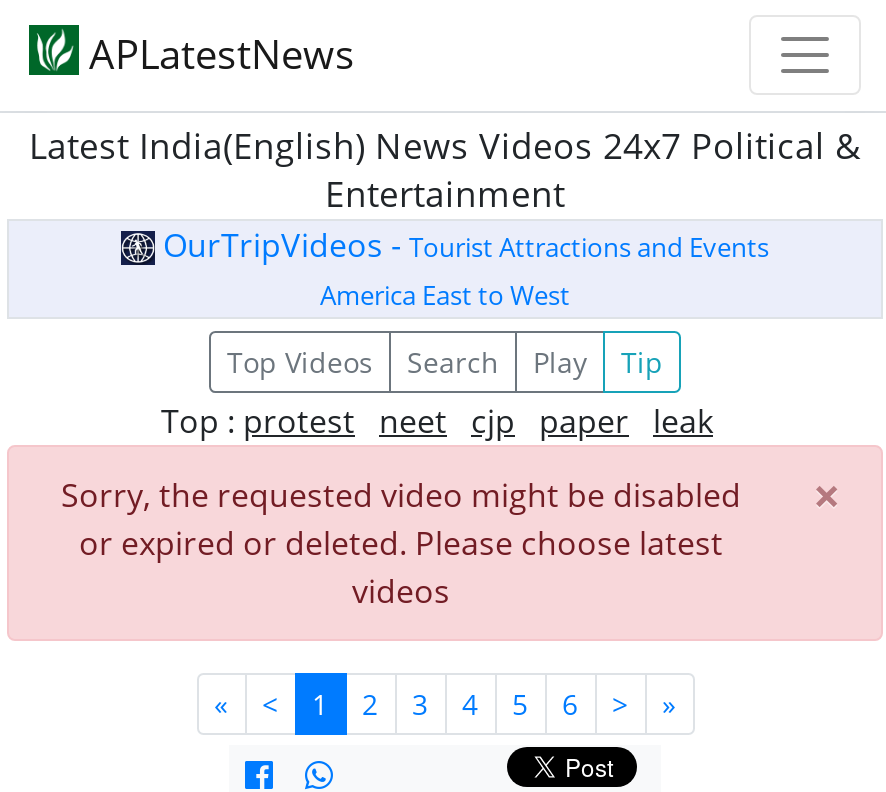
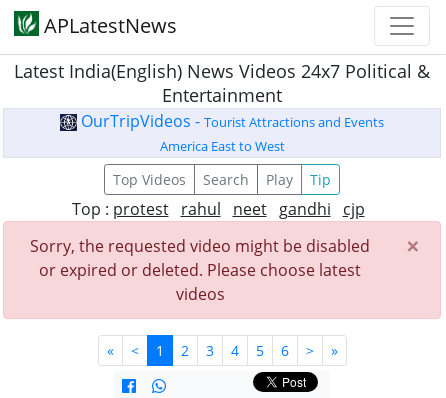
[161,399,713,443] Top : protest neet cjp paper leak -> [71,198,364,220] Top : protest rahul neet gandhi cjp

